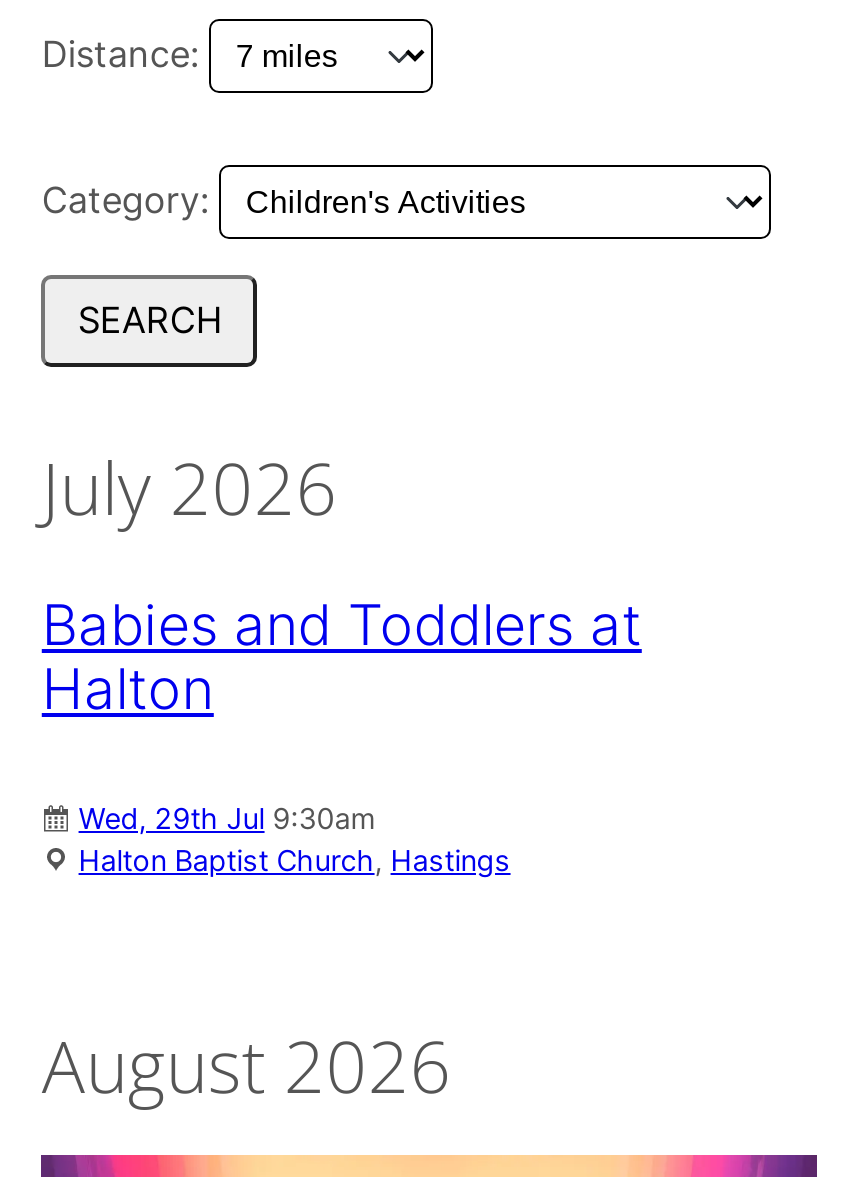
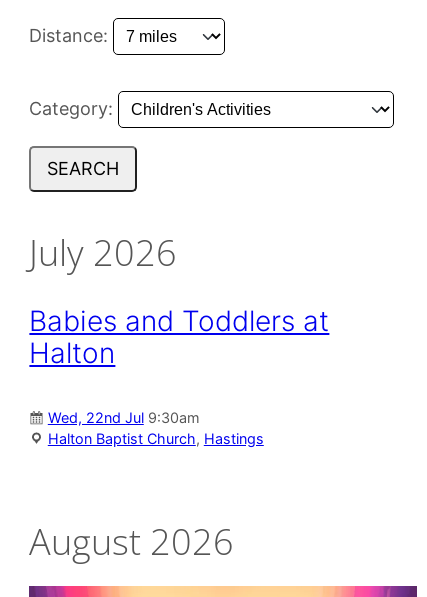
[79,800,377,834] Wed, 29th Jul 9:30am -> [48,409,200,426] Wed, 22nd Jul 9:30am

